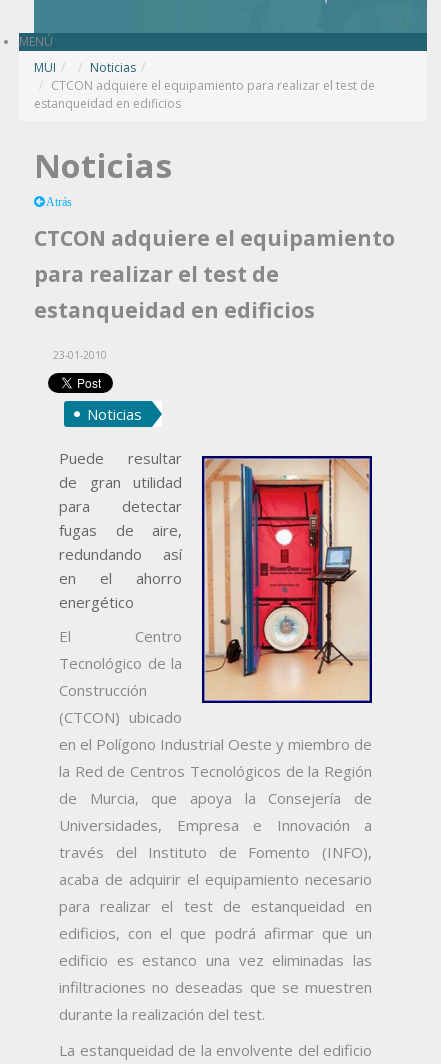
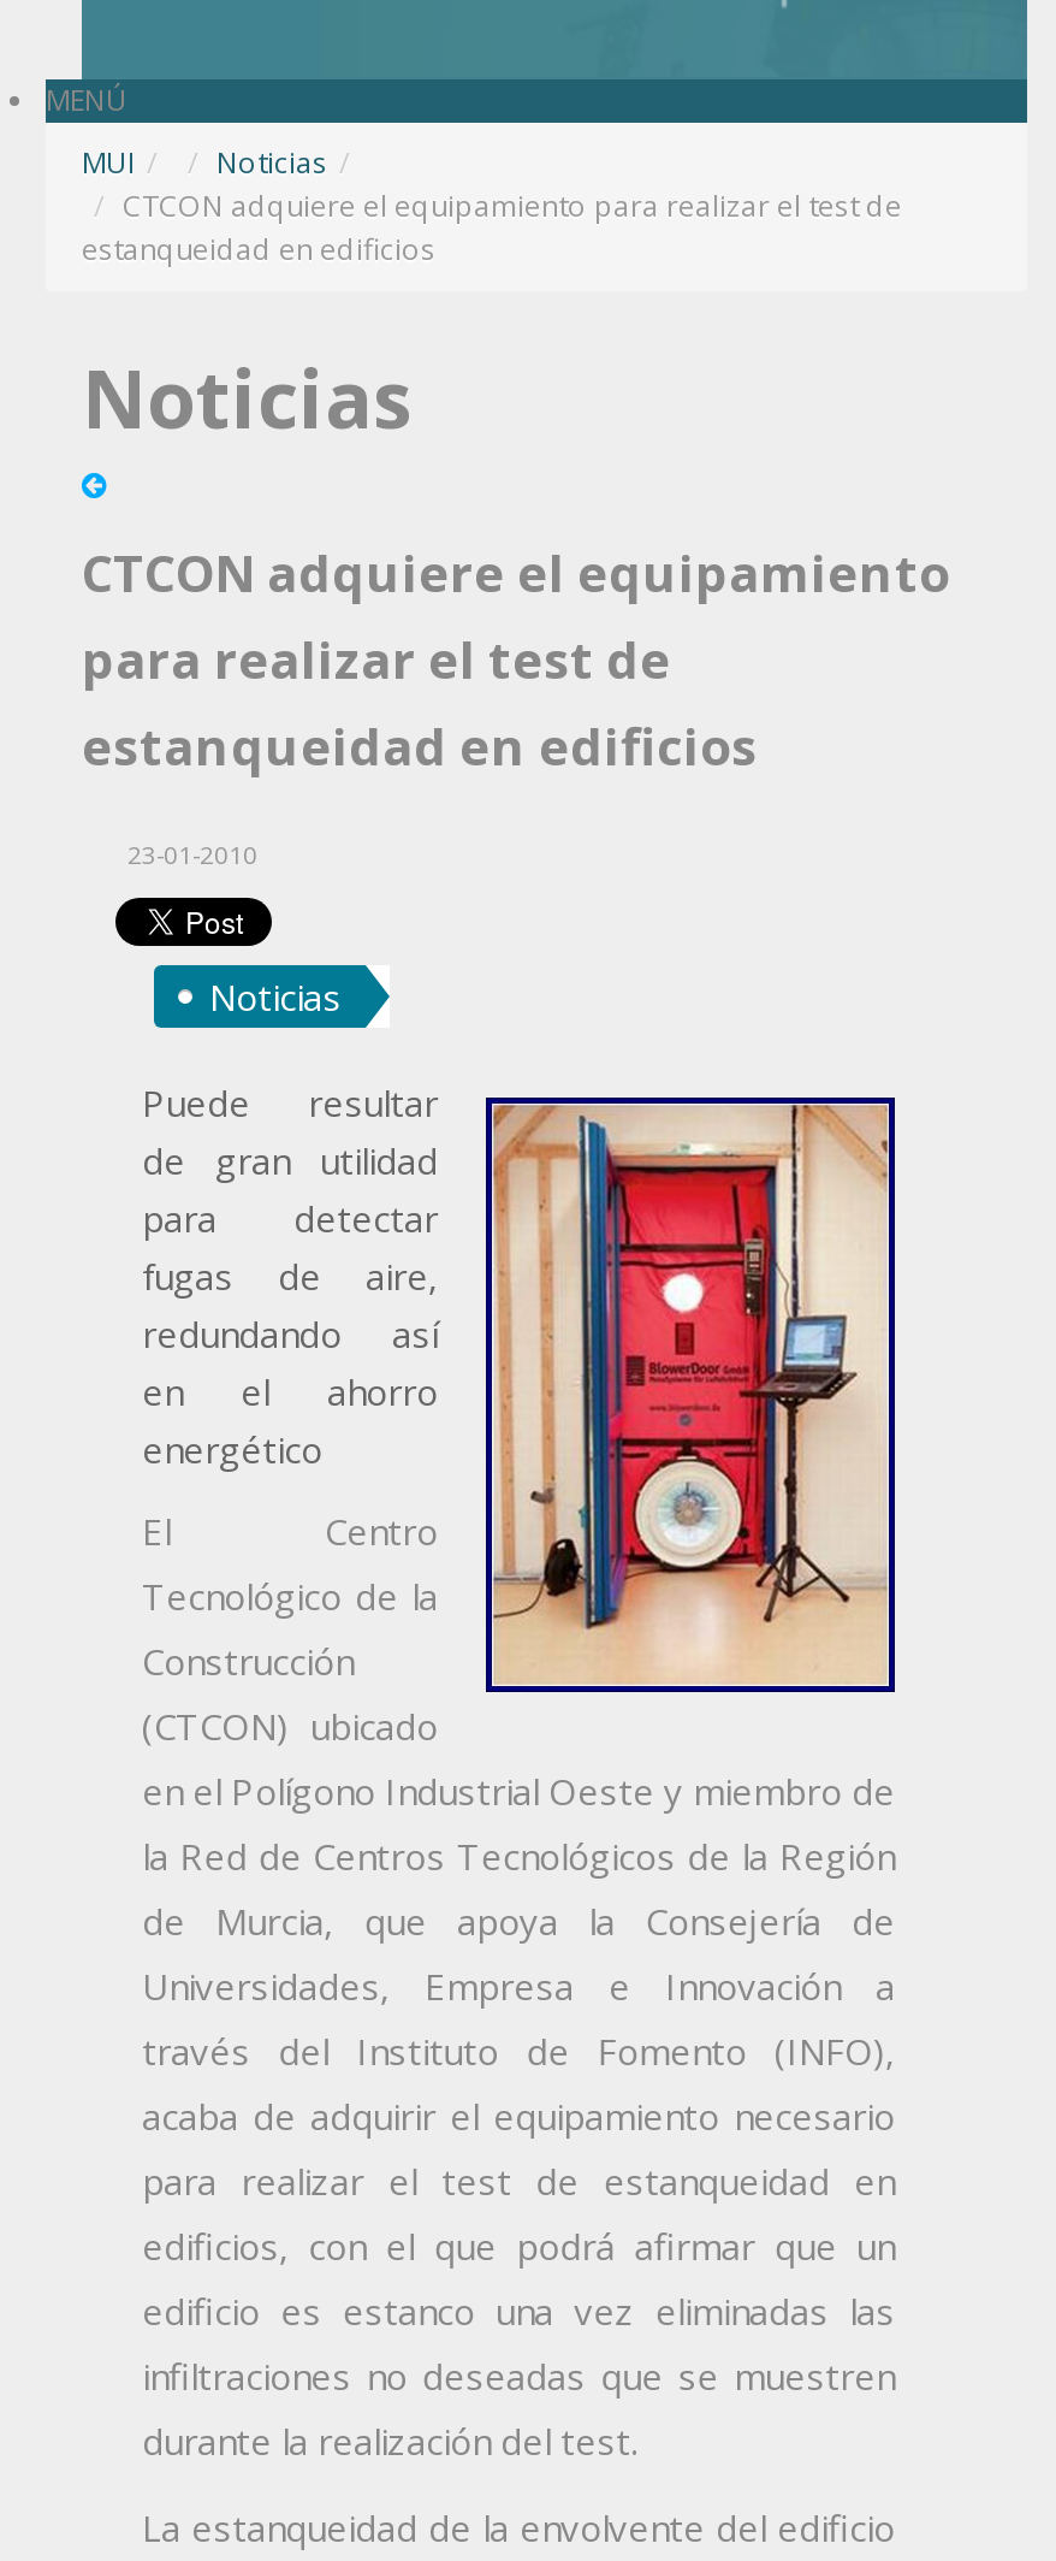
[46,196,72,208] Atrás -> none

